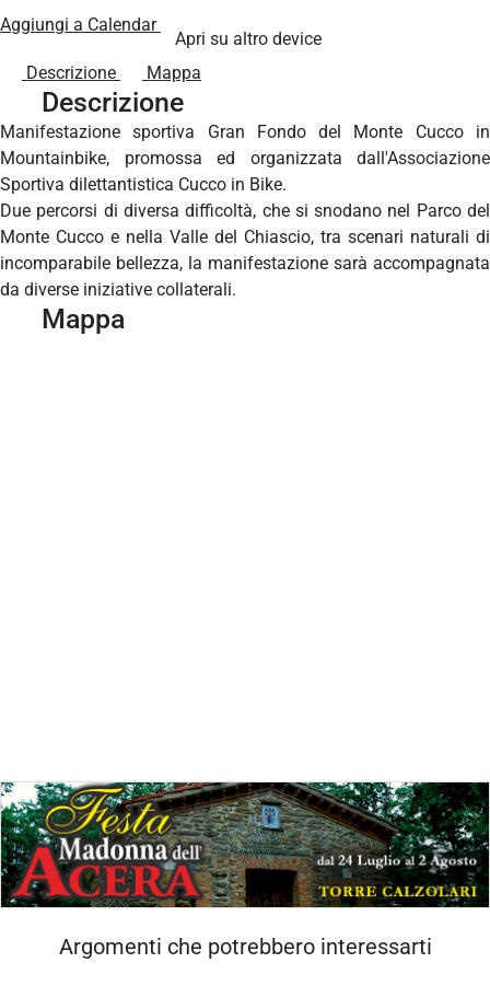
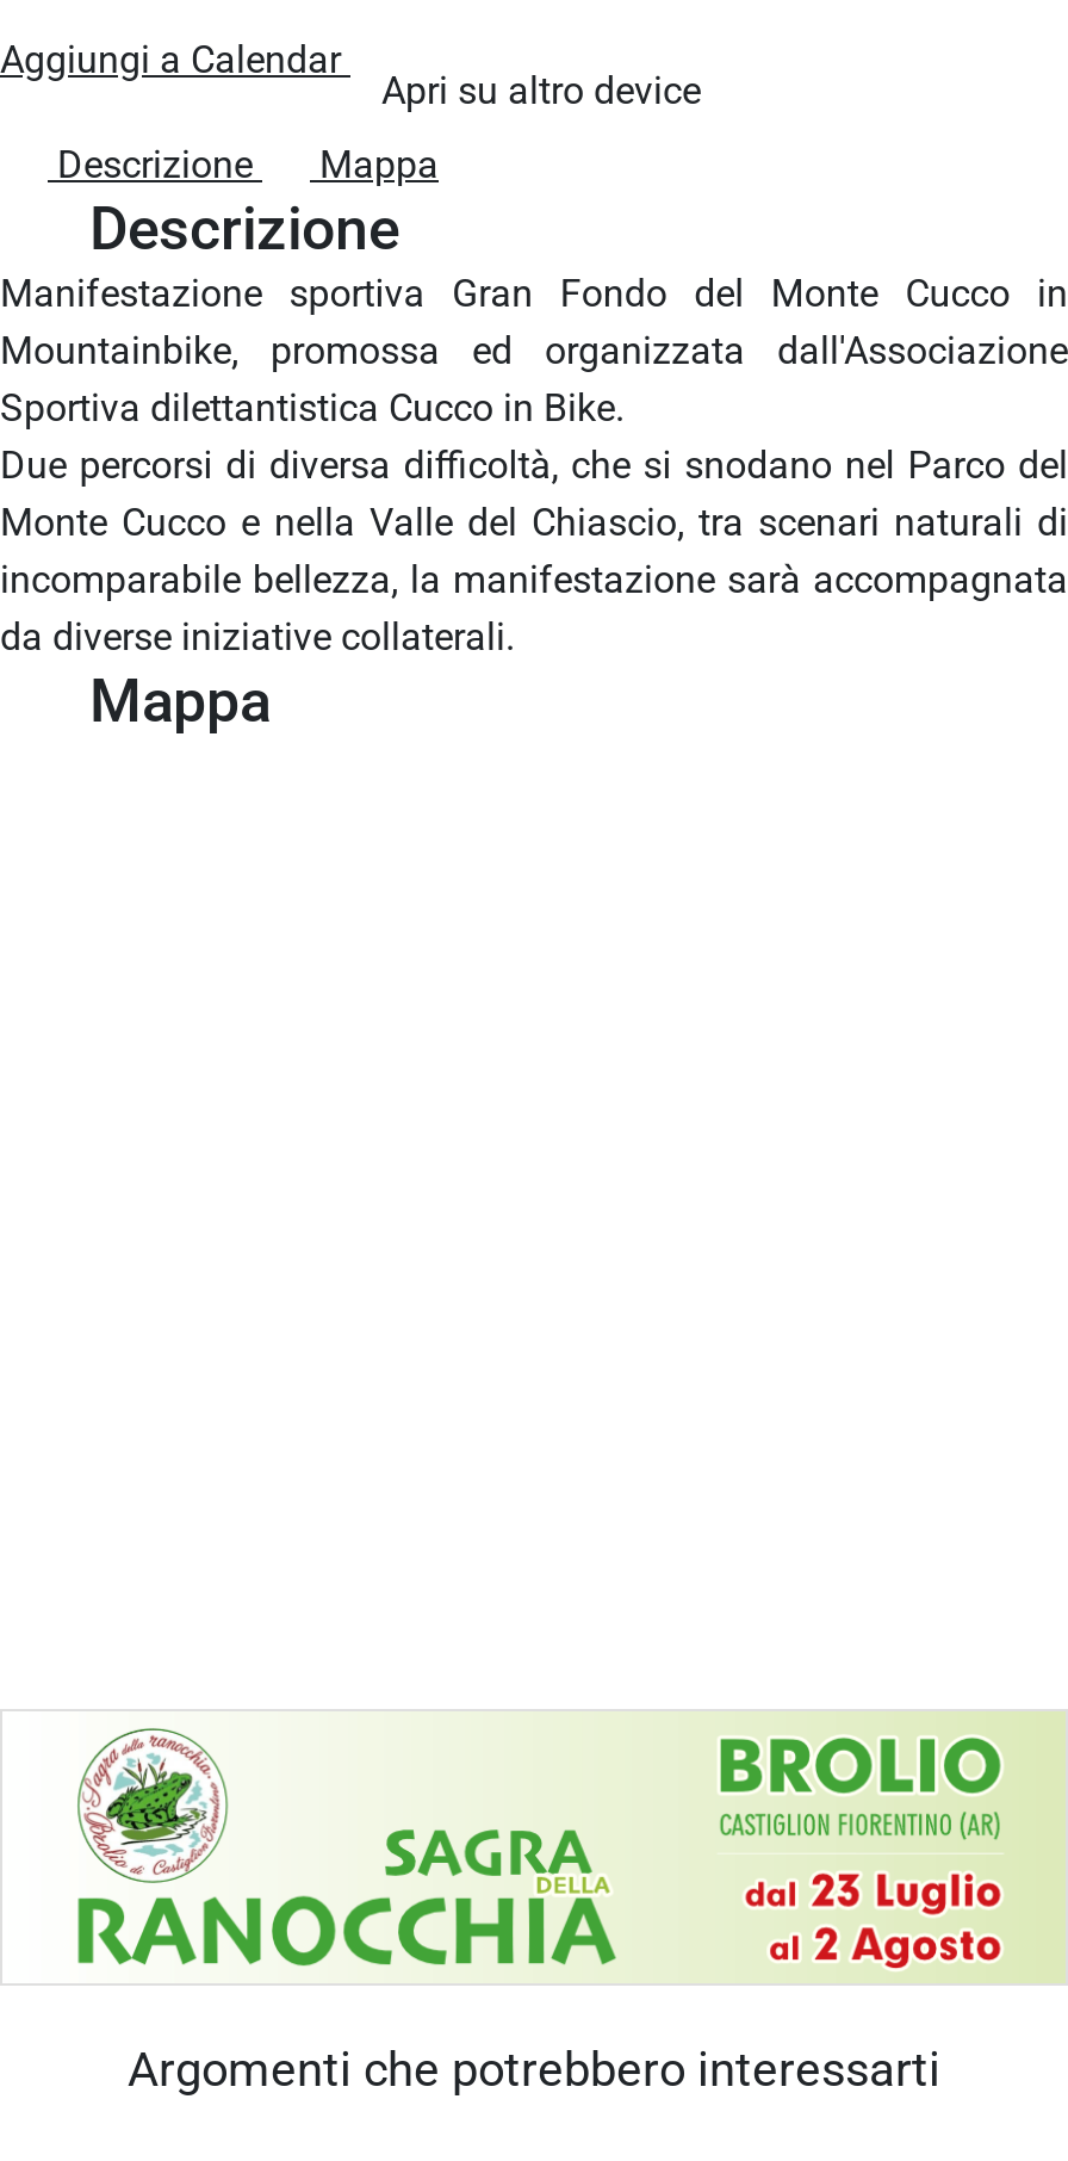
[3,781,487,908] [image] -> [7,1711,1061,1983] [image]

